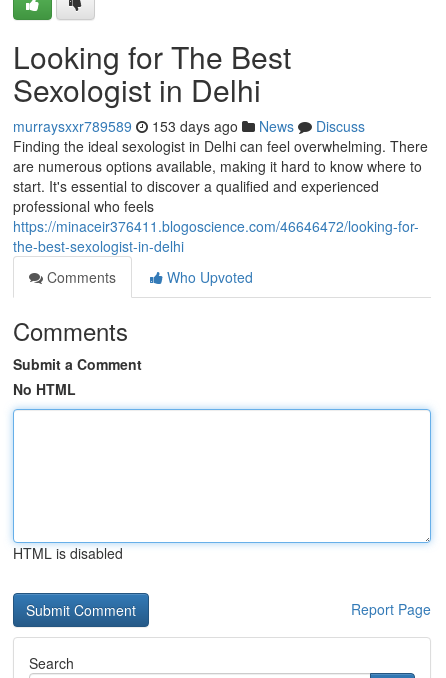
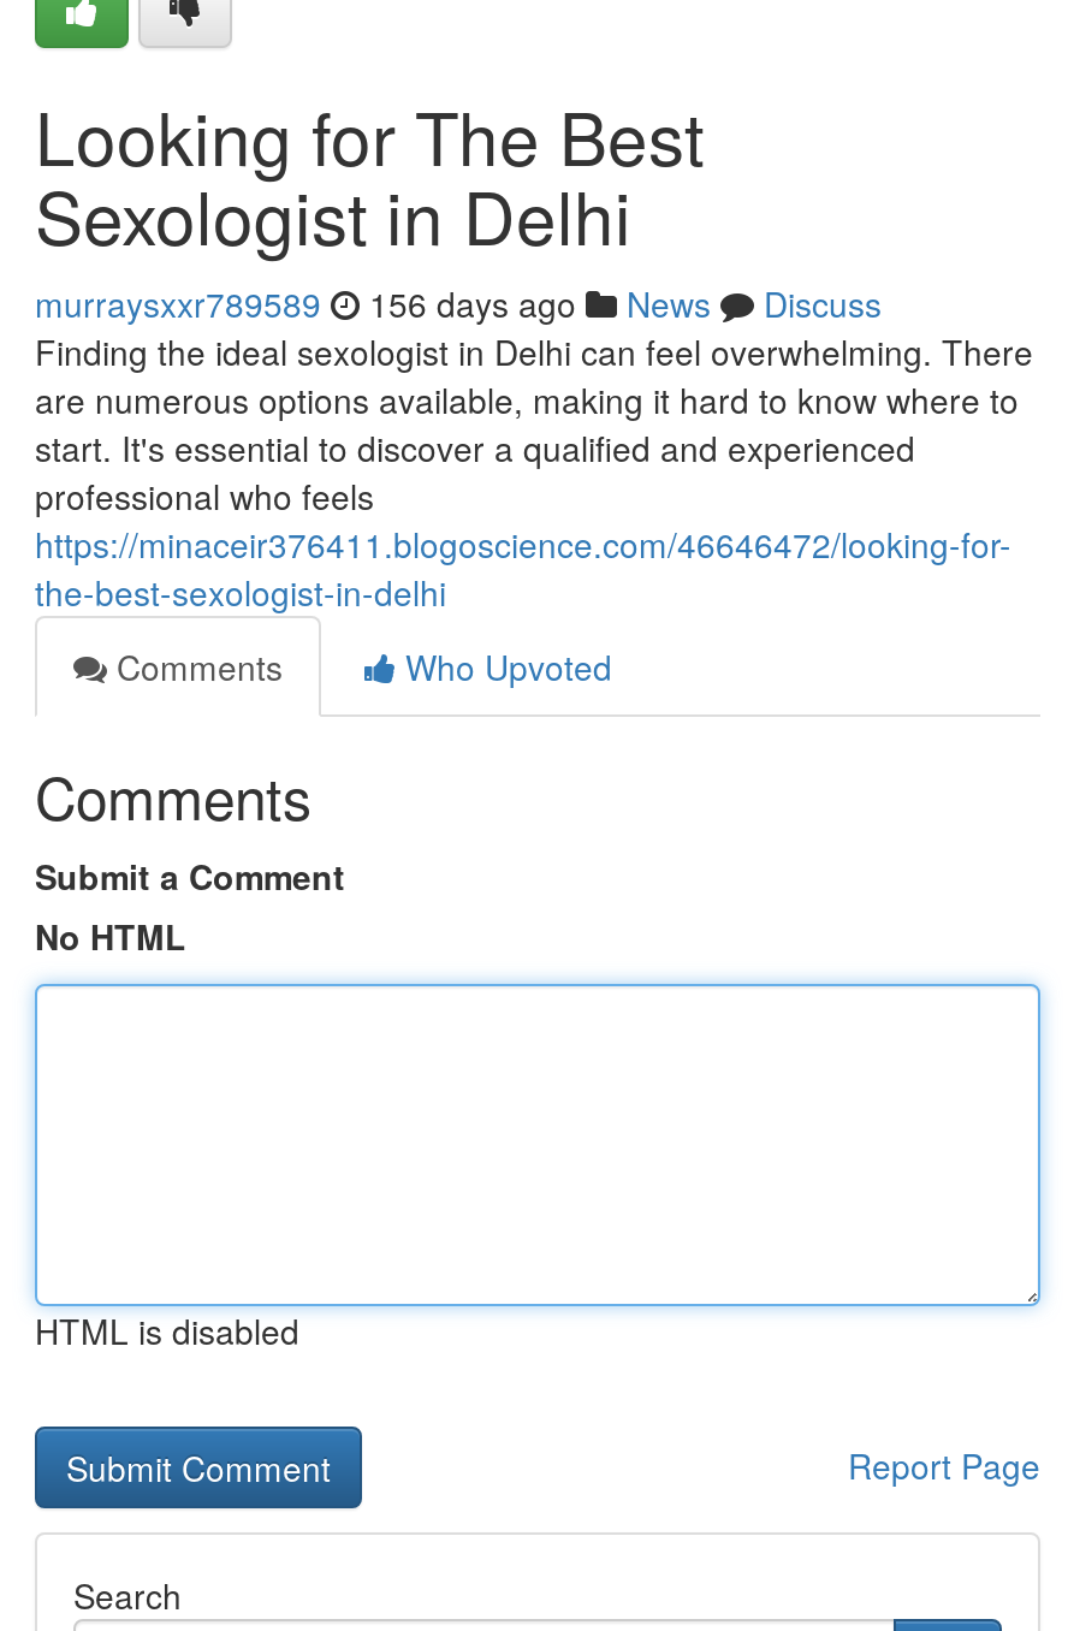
[13,116,365,136] murraysxxr789589 153 days ago News Discuss -> [35,279,882,327] murraysxxr789589 156 days ago News Discuss

